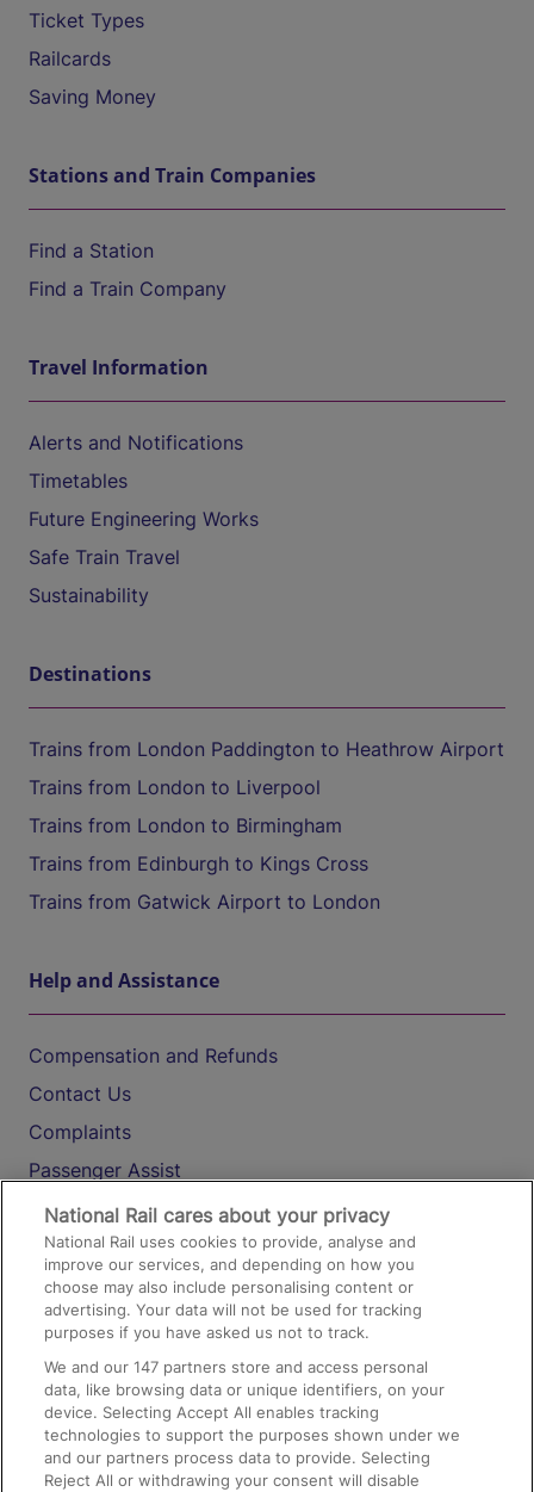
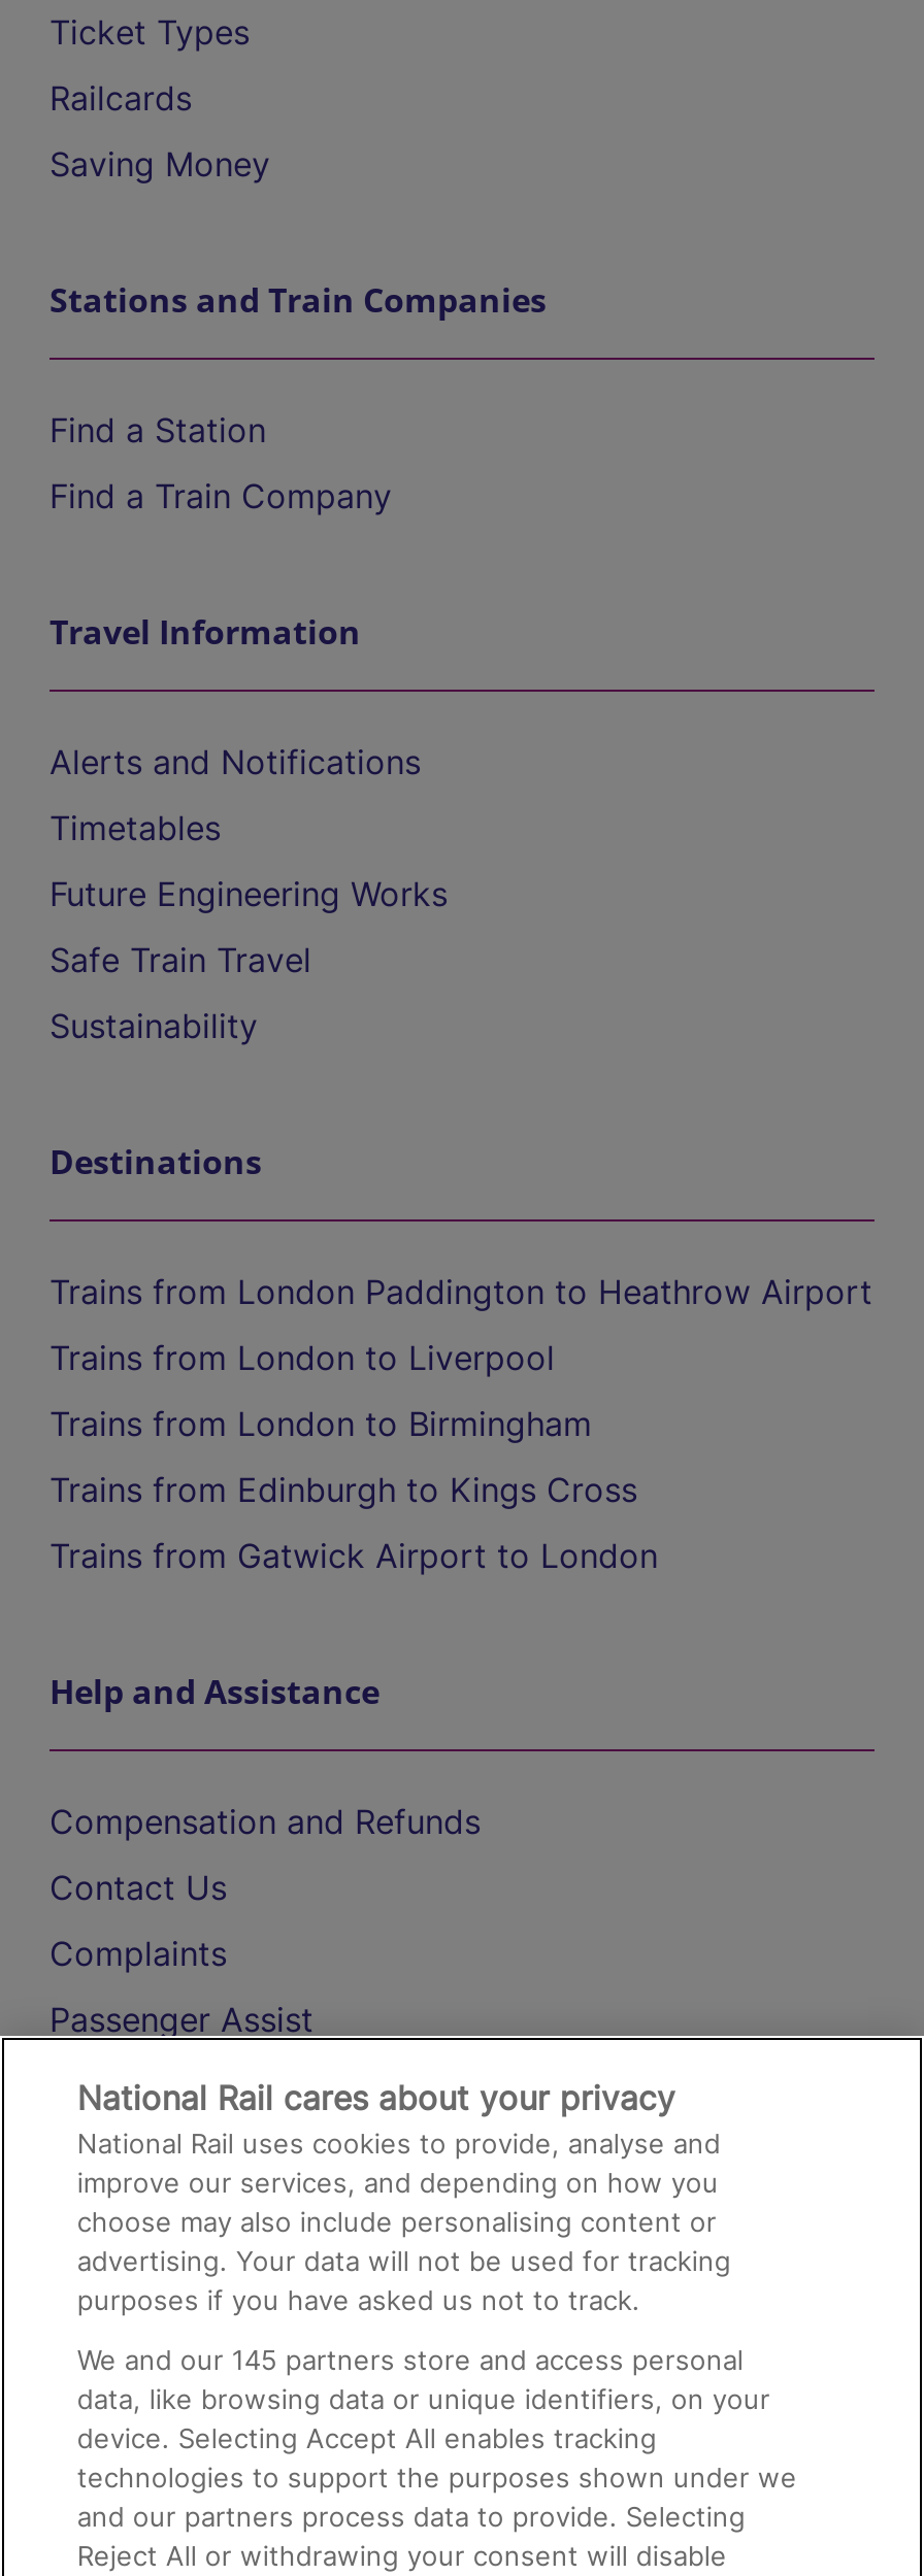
[45,1357,428,1376] We and our 147 partners store and access personal -> [77,2343,743,2376] We and our 145 partners store and access personal

